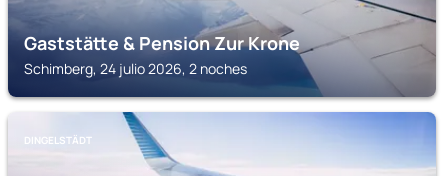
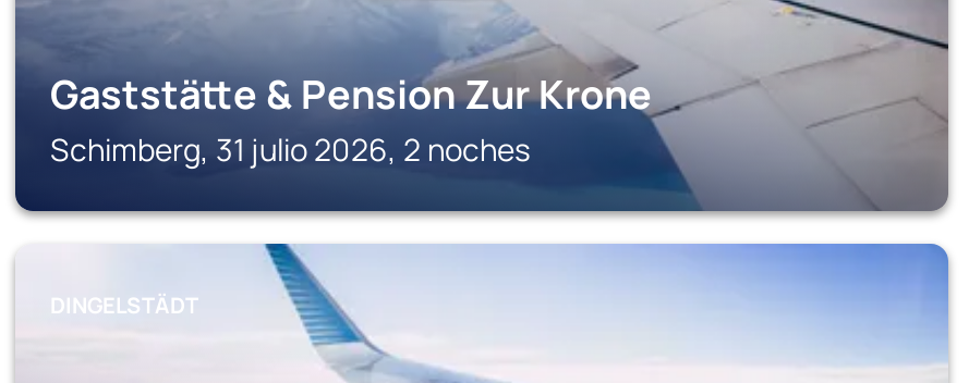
[24,59,247,78] Schimberg, 24 julio 2026, 2 noches -> [50,128,530,170] Schimberg, 31 julio 2026, 2 noches

